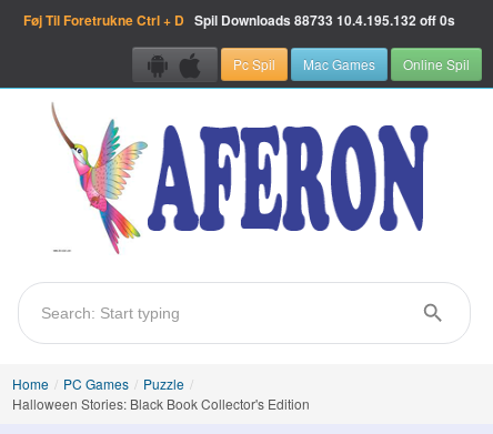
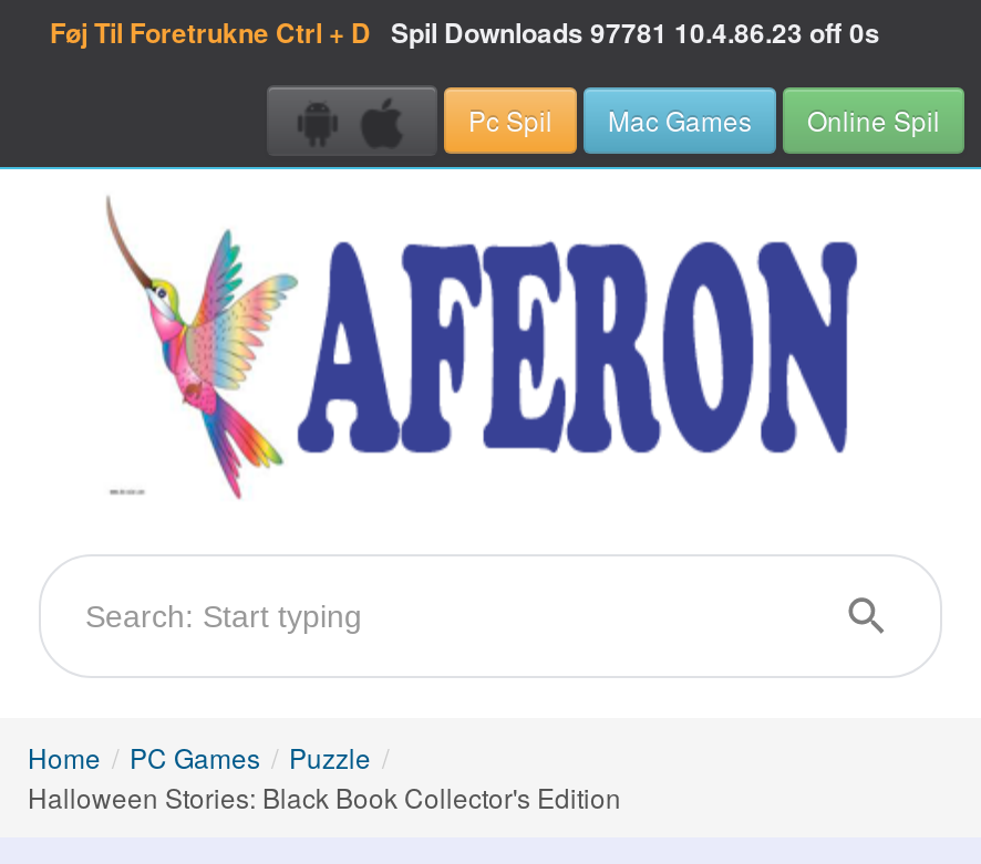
[23,10,455,30] Føj Til Foretrukne Ctrl + D Spil Downloads 88733 10.4.195.132 off 0s -> [50,12,880,52] Føj Til Foretrukne Ctrl + D Spil Downloads 97781 10.4.86.23 off 0s

